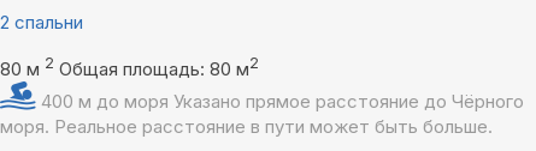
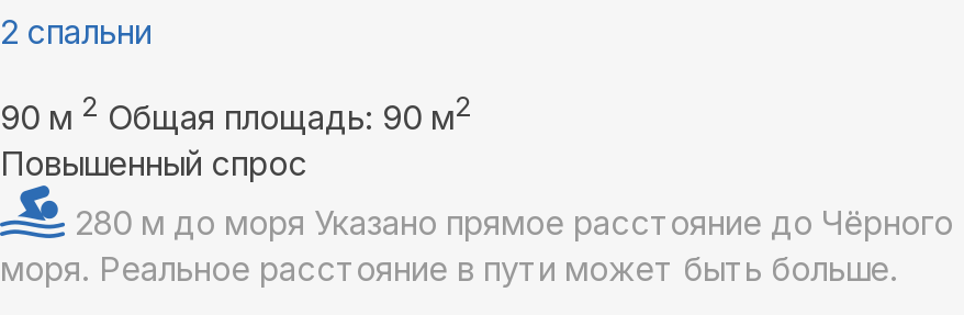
[0,54,524,113] 80 м 2 Общая площадь: 80 м2 | 400 м до моря Указано прямое расстояние до Чёрного -> [0,90,953,244] 90 м 2 Общая площадь: 90 м2 | Повышенный спрос | 280 м до моря Указано прямое расстояние до Чёрного

